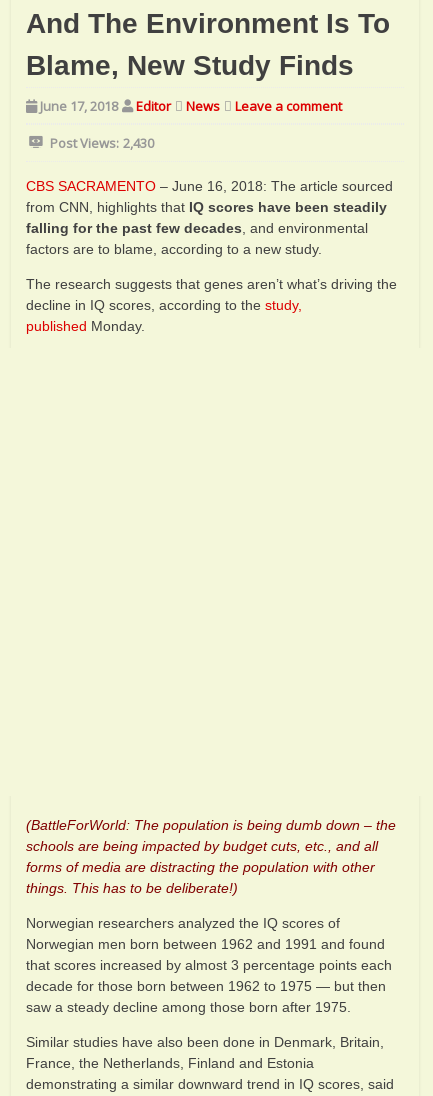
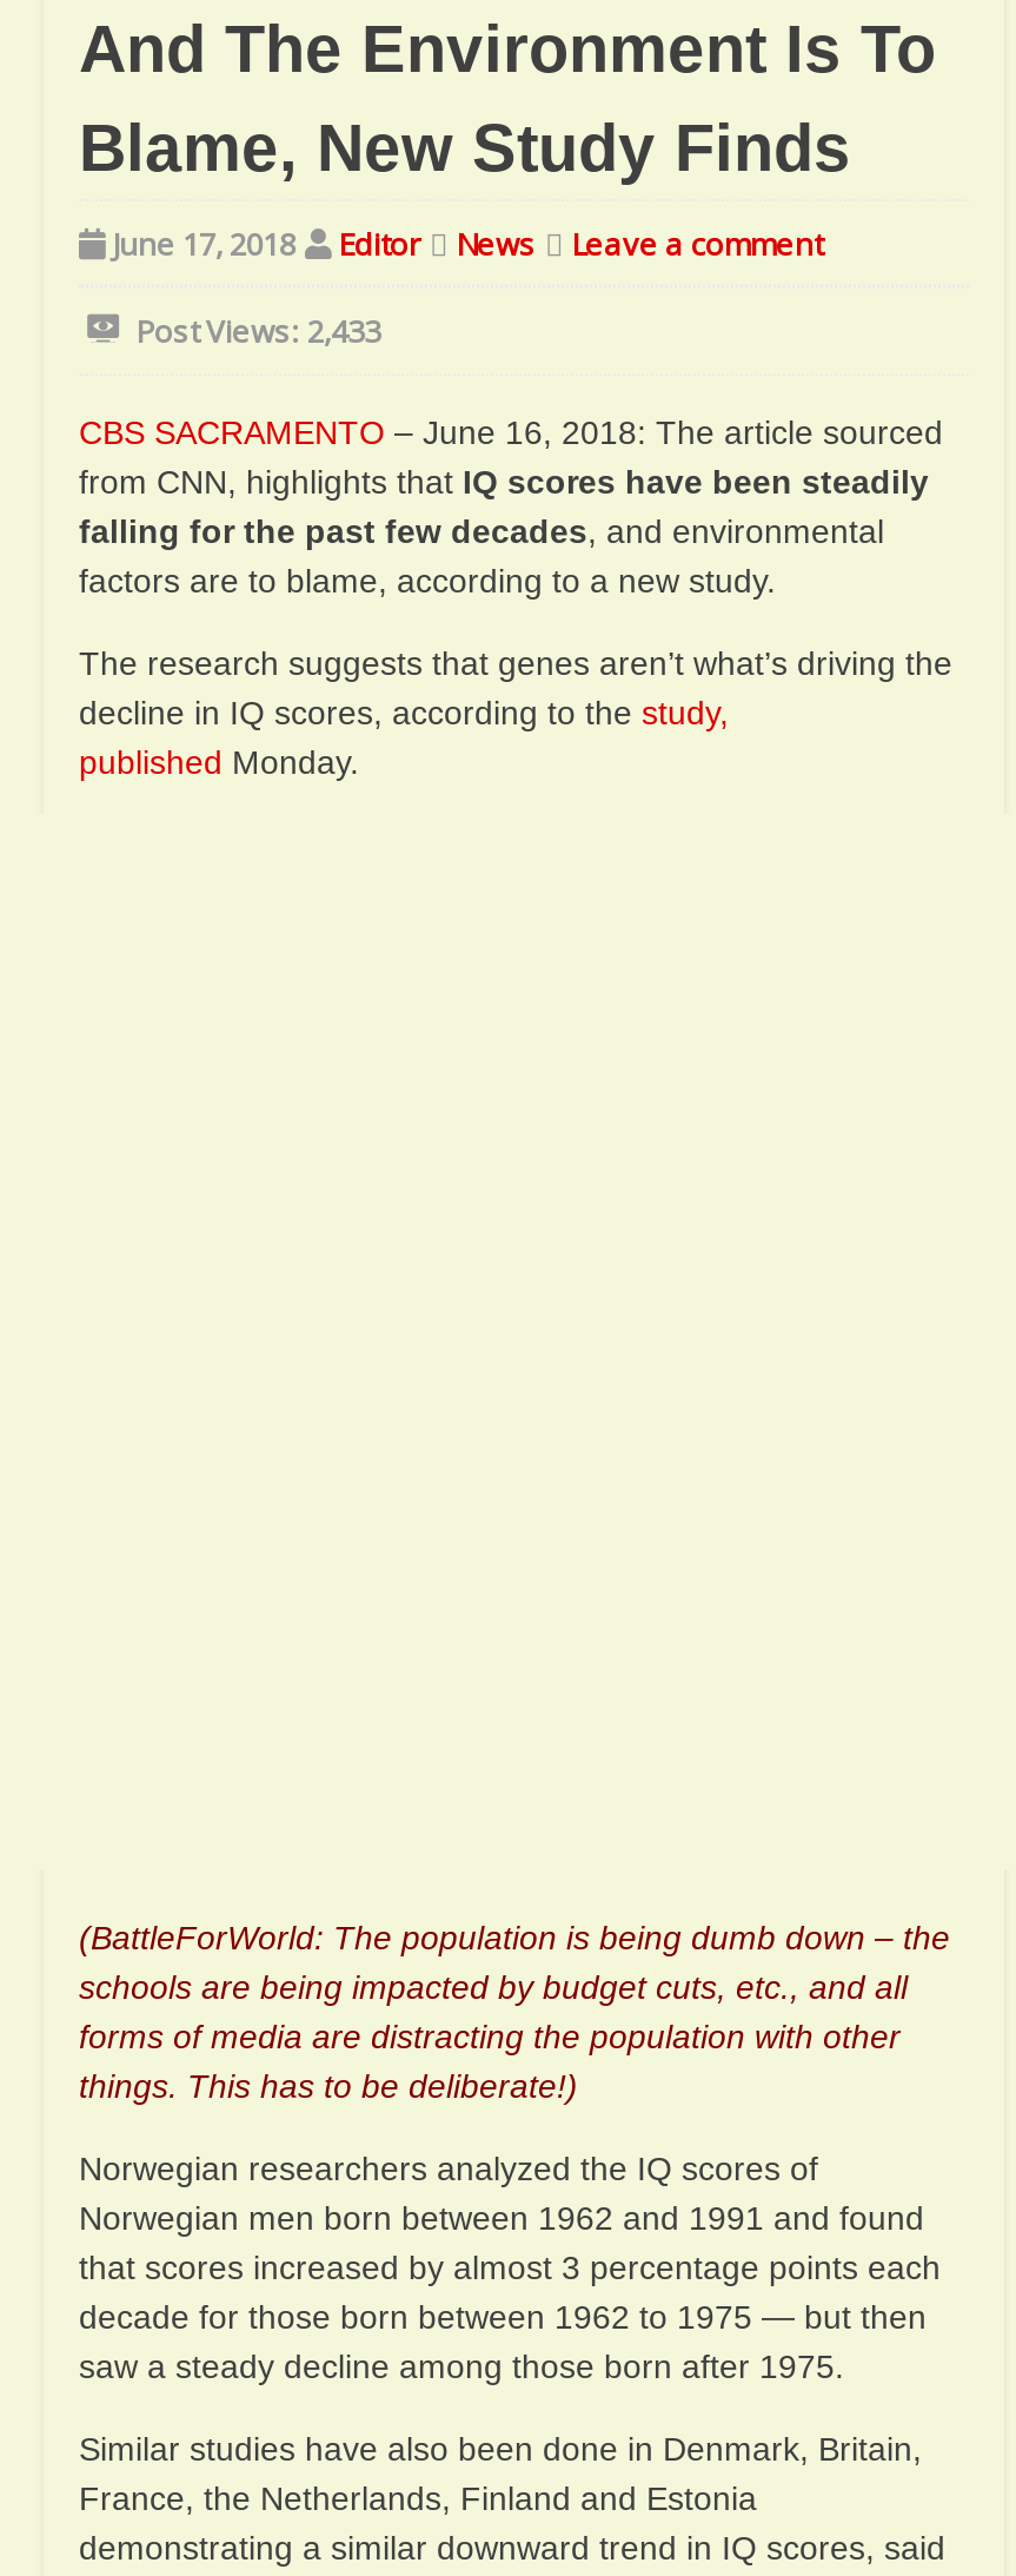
[50,134,154,152] Post Views: 2,430 -> [135,309,380,351] Post Views: 2,433

